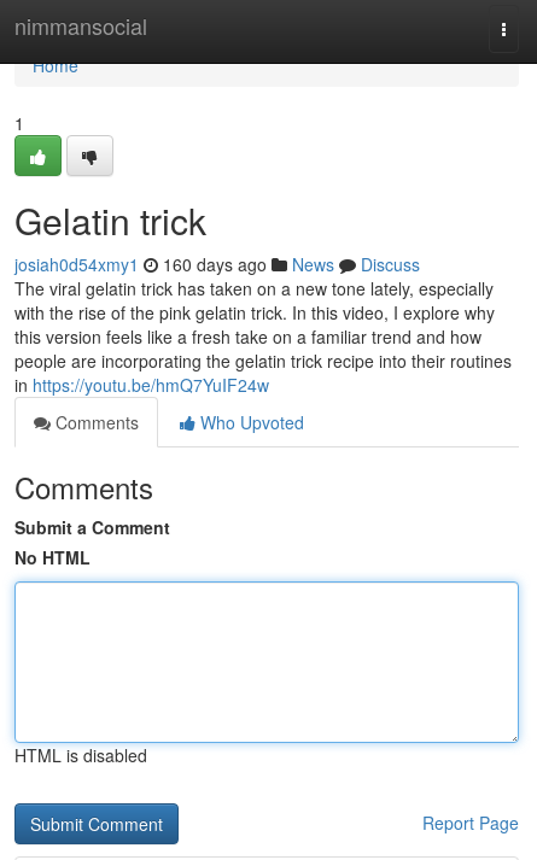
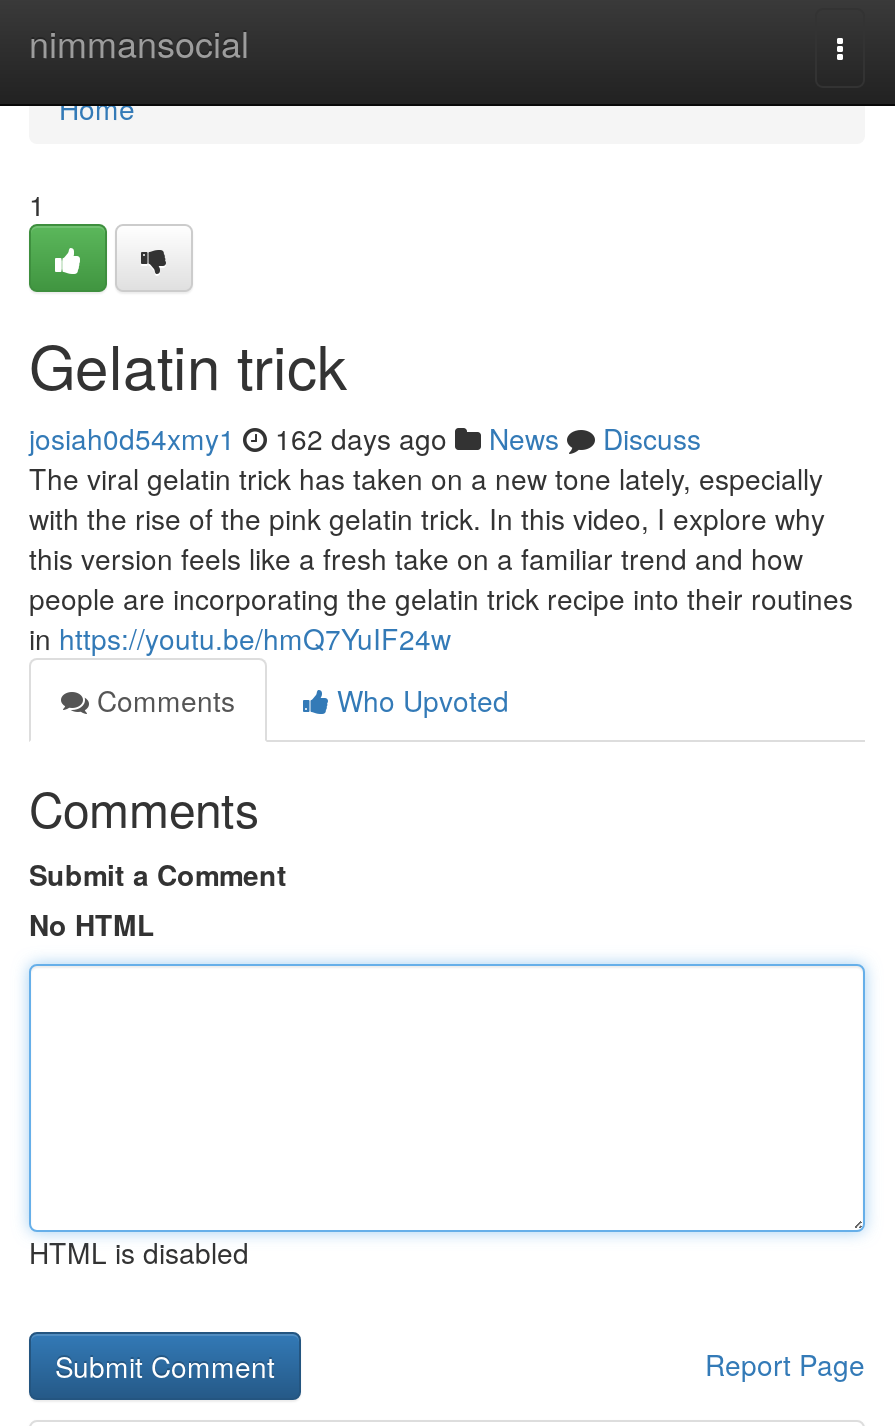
[14,252,420,276] josiah0d54xmy1 160 days ago News Discuss -> [29,418,701,458] josiah0d54xmy1 162 days ago News Discuss

